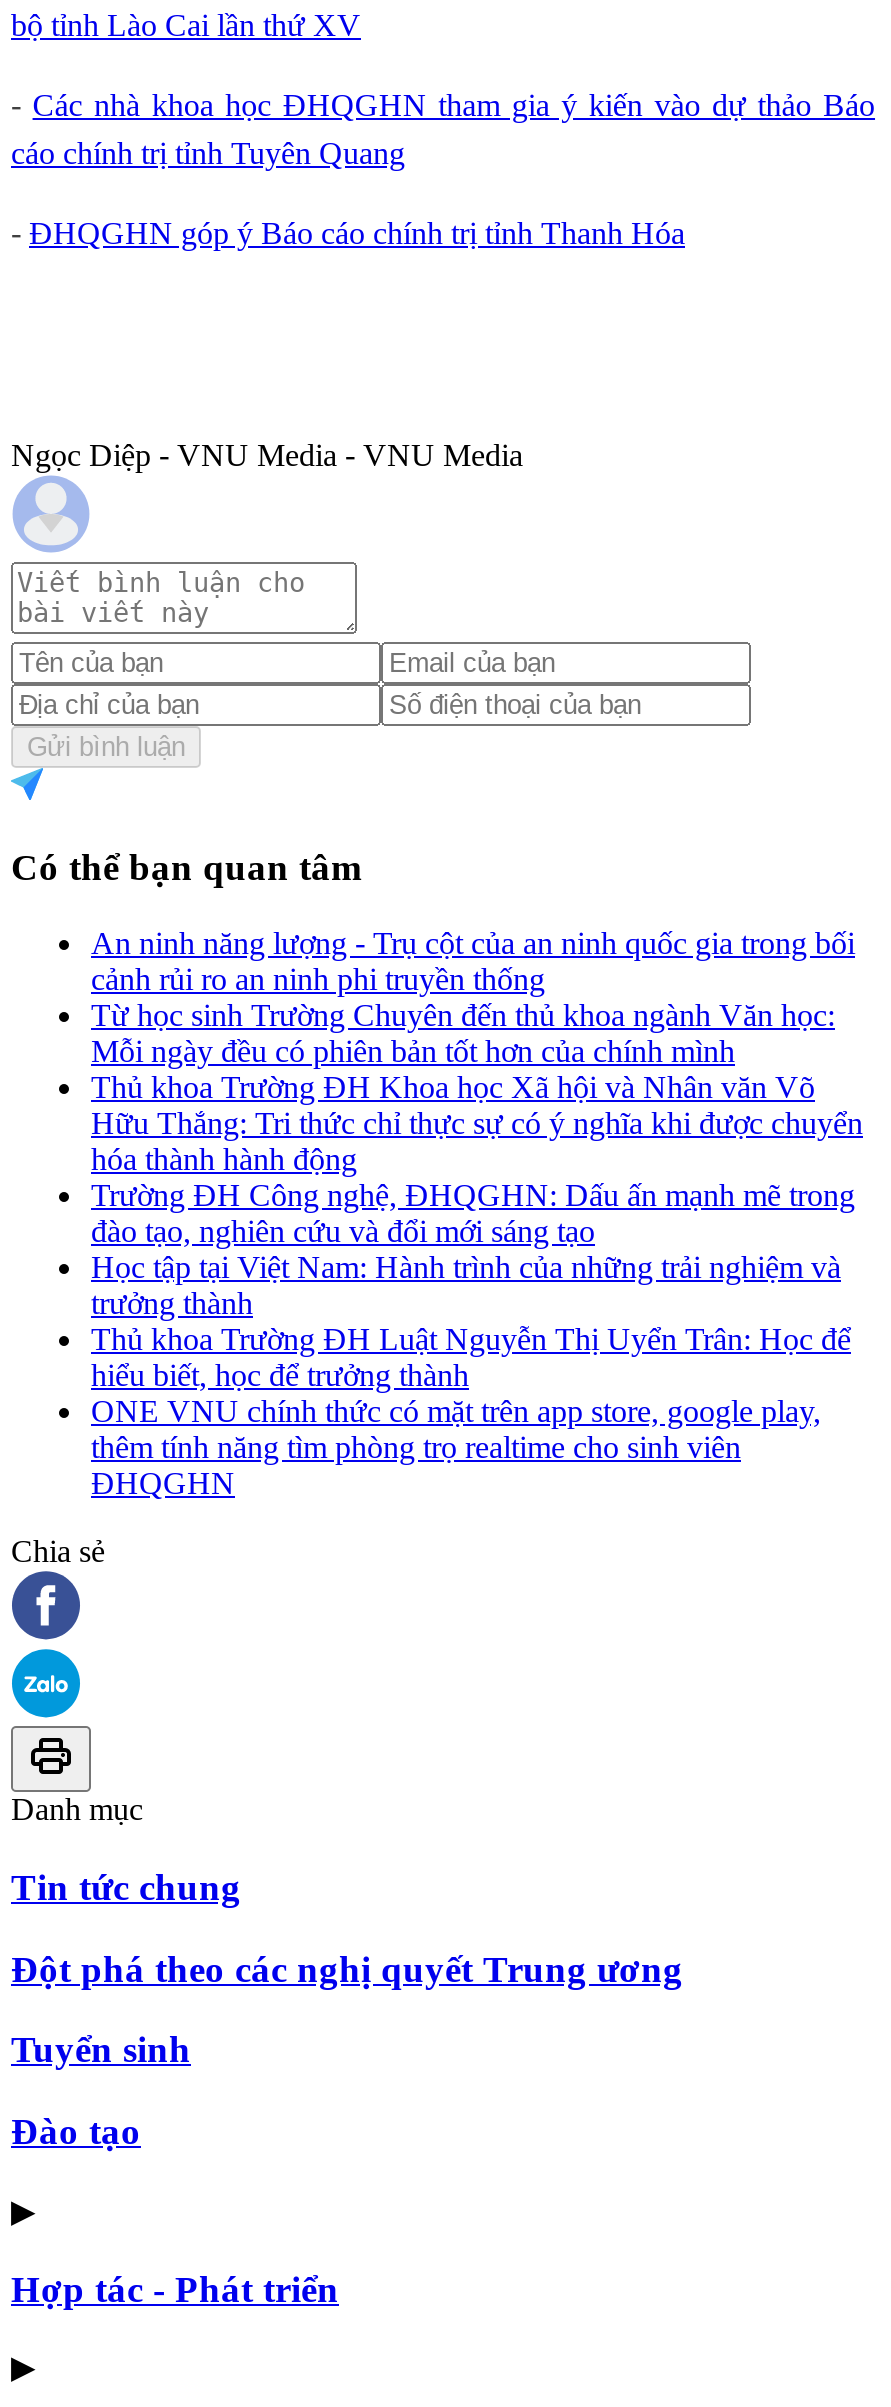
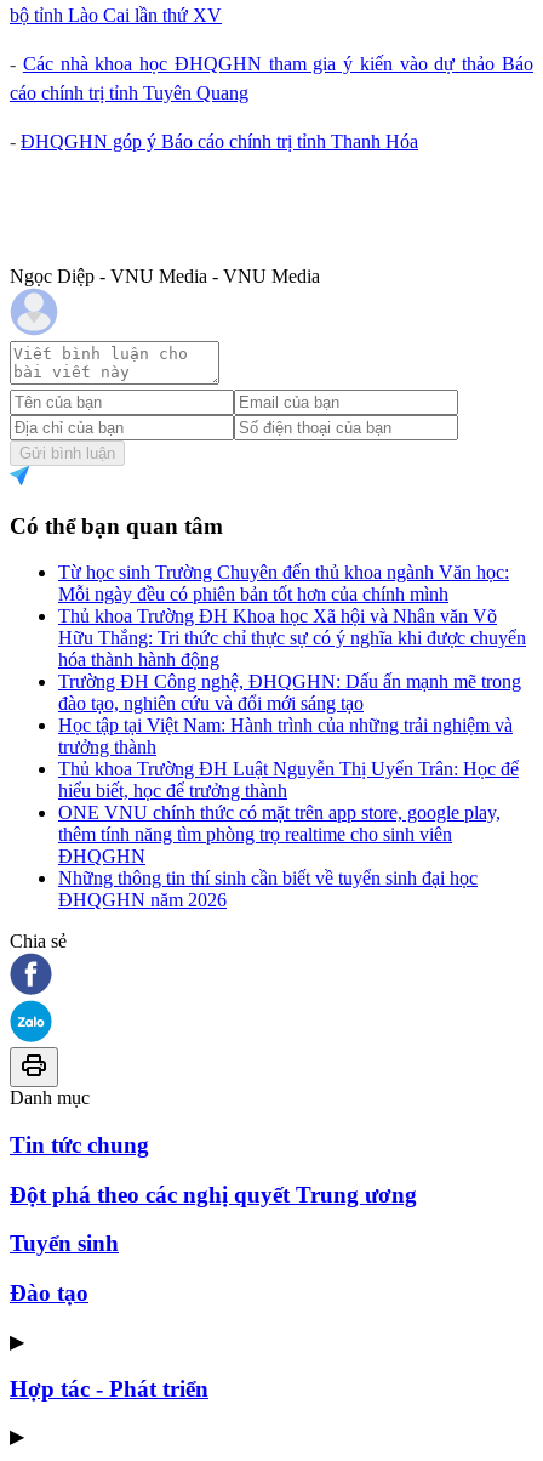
[91,926,855,996] An ninh năng lượng - Trụ cột của an ninh quốc gia trong bối | cảnh rủi ro an ninh phi truyền thống -> none
moved [91,998,863,1500] -> [58,562,526,867]: Từ học sinh Trường Chuyên đến thủ khoa ngành Văn học: | Mỗi ngày đều có phiên bản tốt hơn của chính mình | Thủ khoa Trường ĐH Khoa học Xã hội và Nhân văn Võ | ... | thêm tính năng tìm phòng trọ realtime cho sinh viên | ĐHQGHN
none -> [58,868,478,910] Những thông tin thí sinh cần biết về tuyển sinh đại học | ĐHQGHN năm 2026

